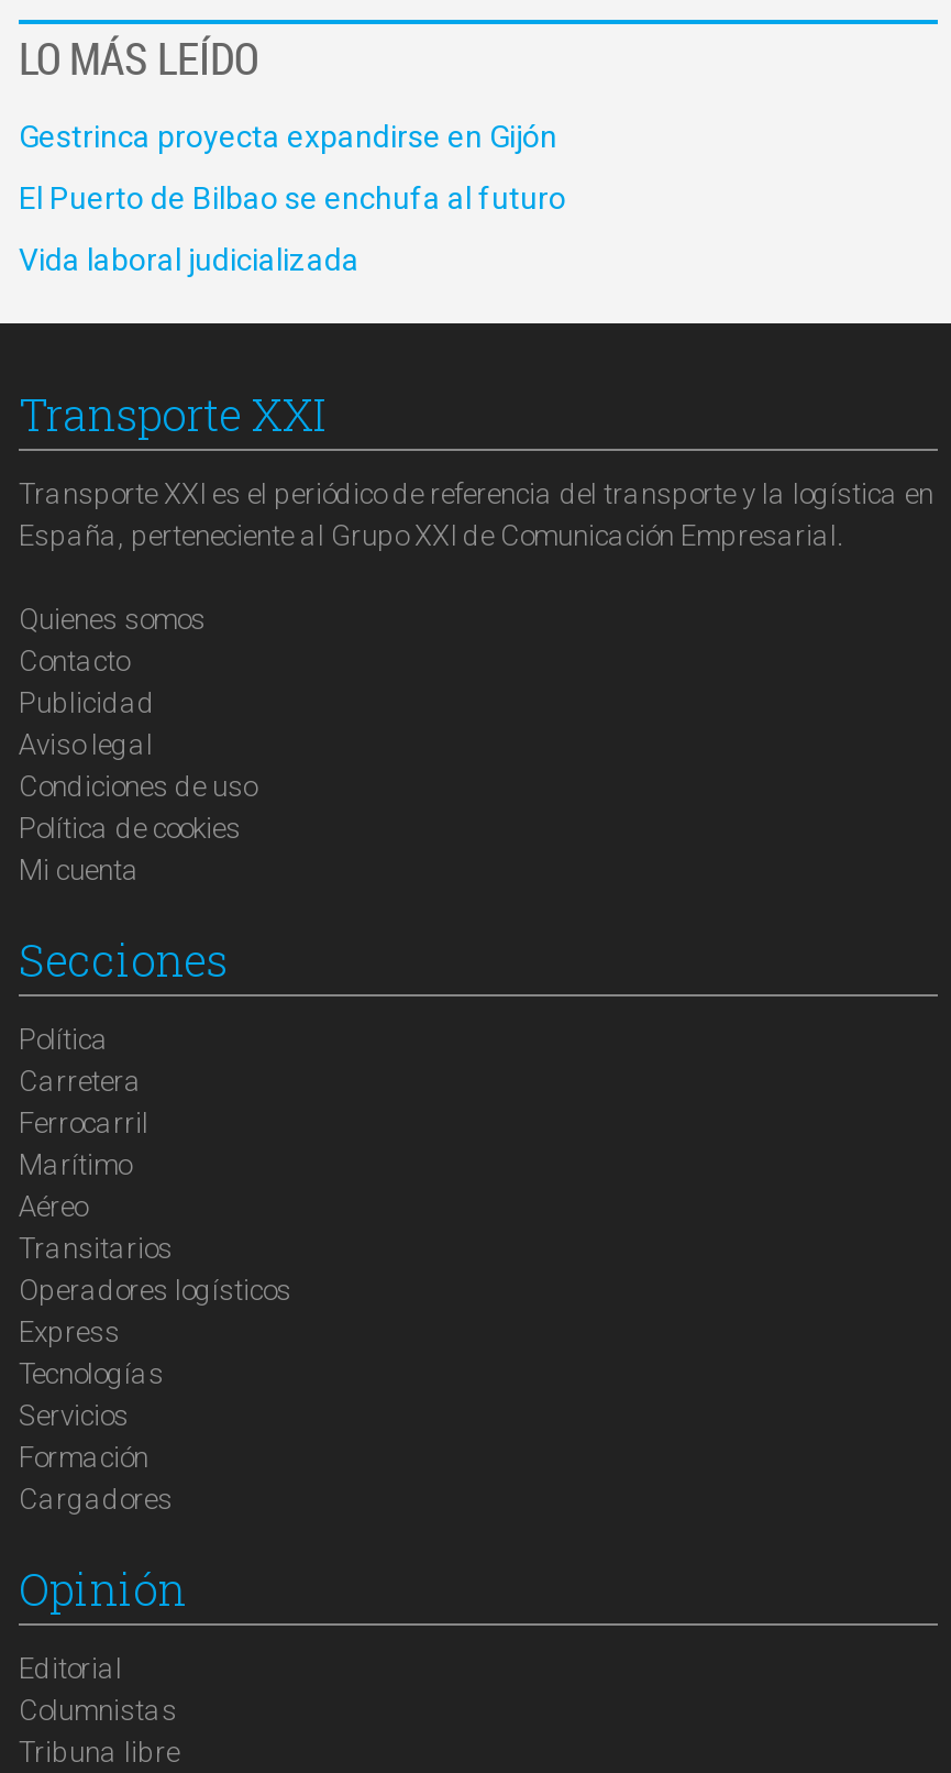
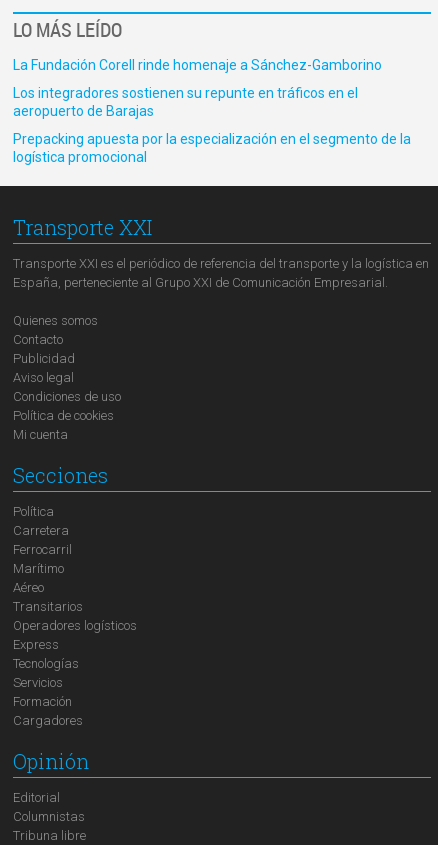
[19,118,557,154] Gestrinca proyecta expandirse en Gijón -> [13,57,382,73] La Fundación Corell rinde homenaje a Sánchez-Gamborino
[19,180,566,215] El Puerto de Bilbao se enchufa al futuro -> [13,85,358,119] Los integradores sostienen su repunte en tráficos en el | aeropuerto de Barajas
[19,242,360,277] Vida laboral judicializada -> [13,131,411,165] Prepacking apuesta por la especialización en el segmento de la | logística promocional

